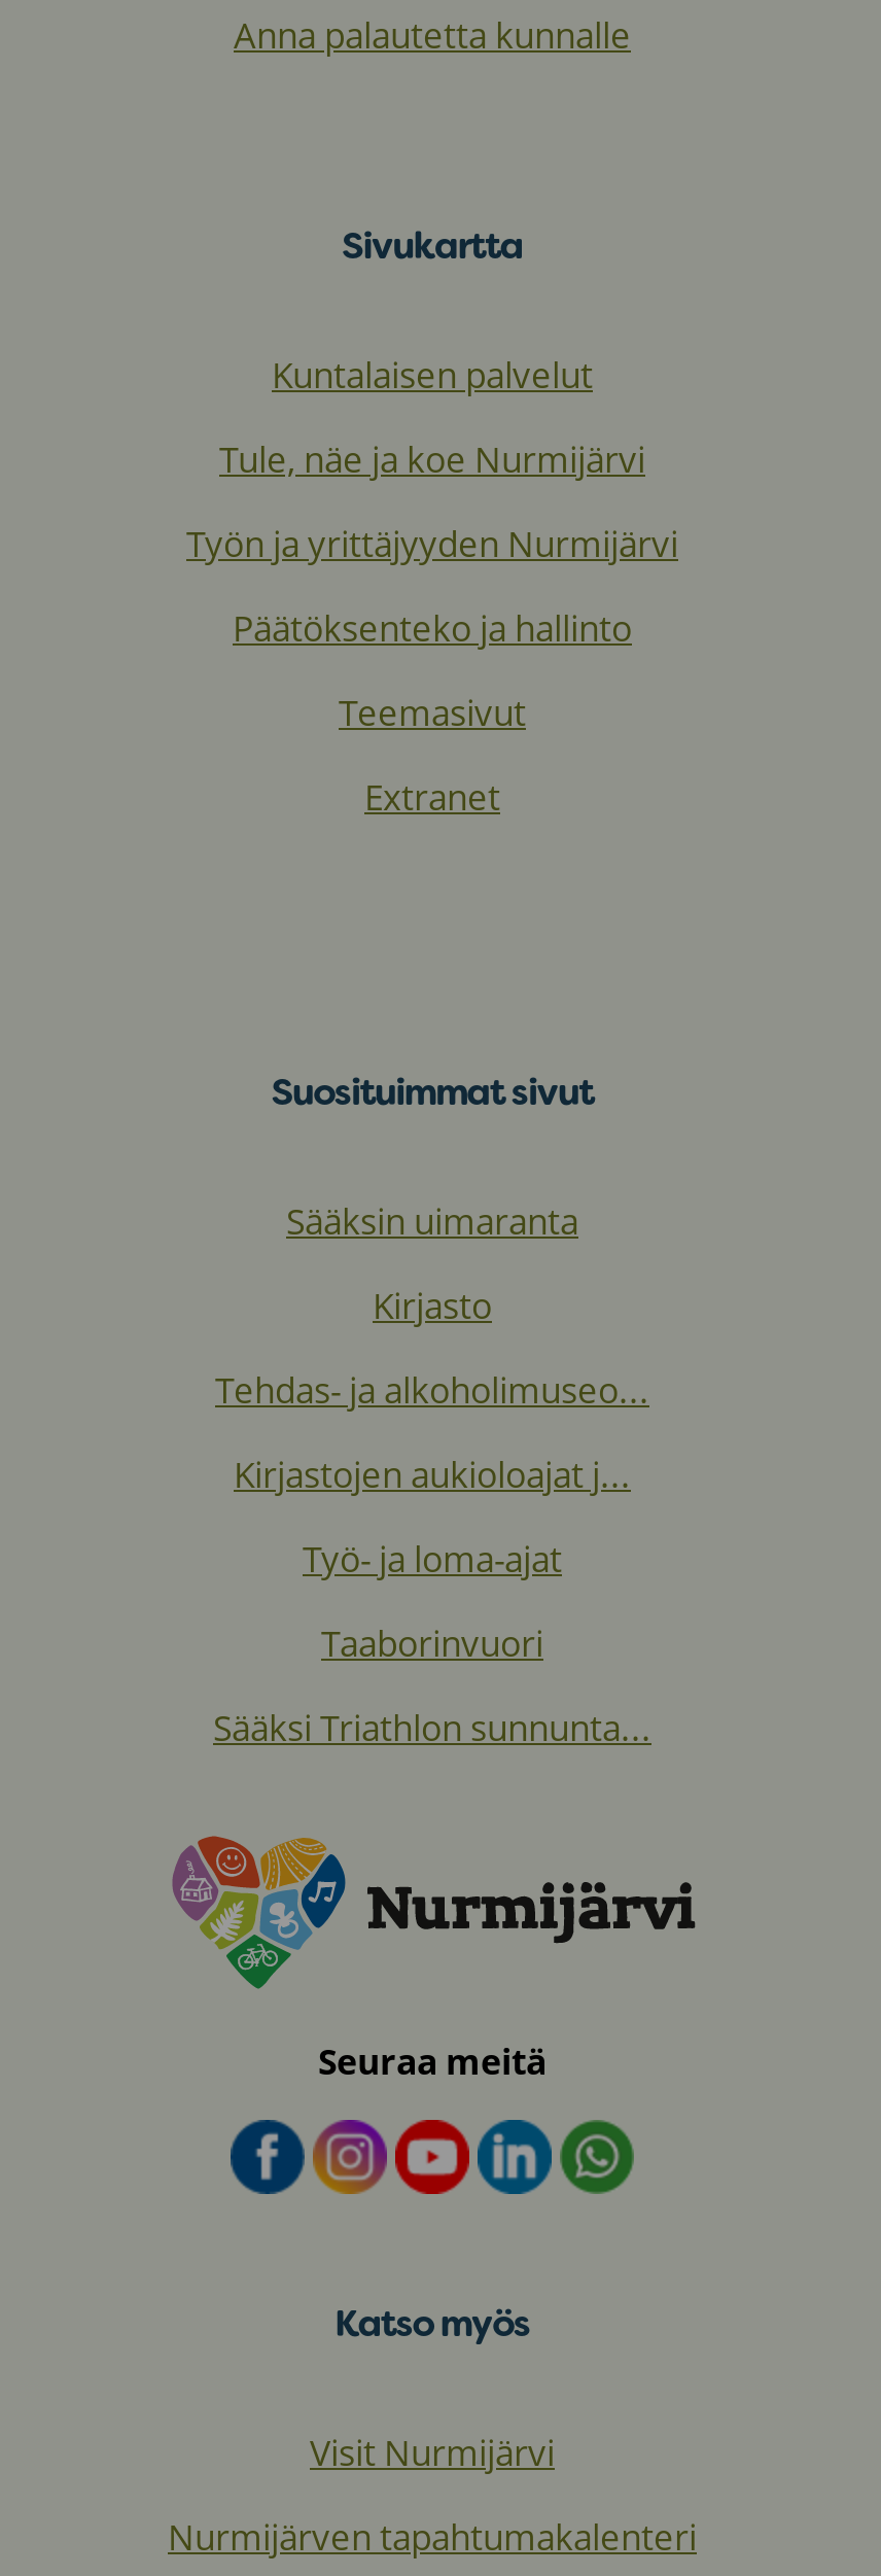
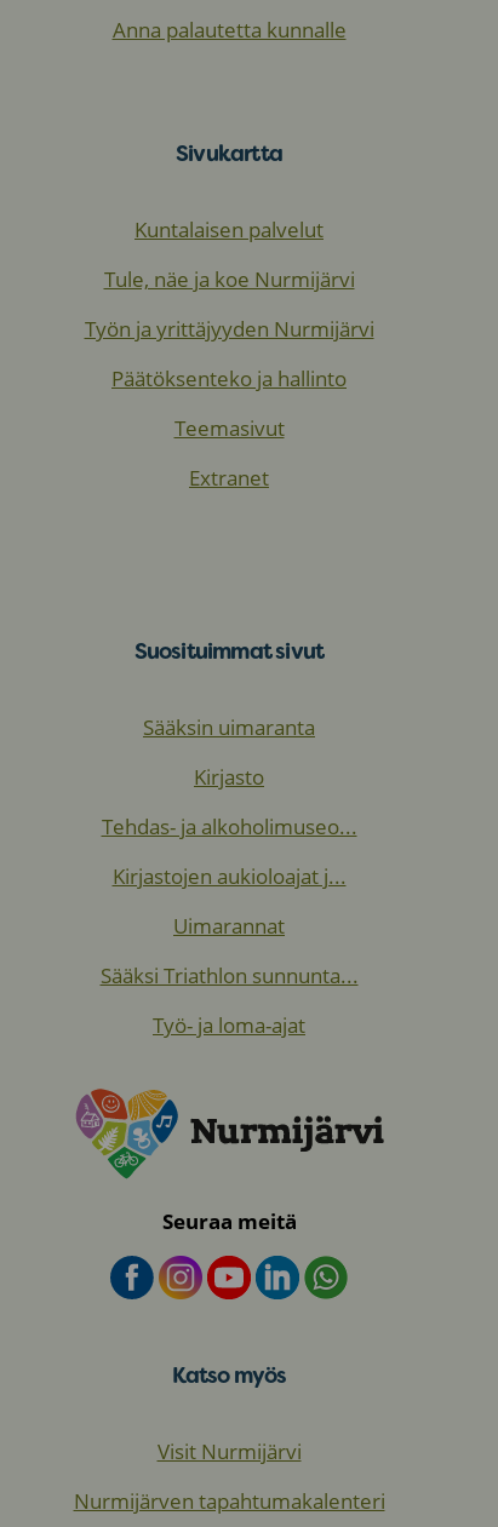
moved [303,1536,562,1583] -> [153,1011,305,1039]: Työ- ja loma-ajat
[321,1620,543,1667] Taaborinvuori -> [173,912,285,940] Uimarannat
moved [213,1704,651,1752] -> [100,962,358,990]: Sääksi Triathlon sunnunta...

